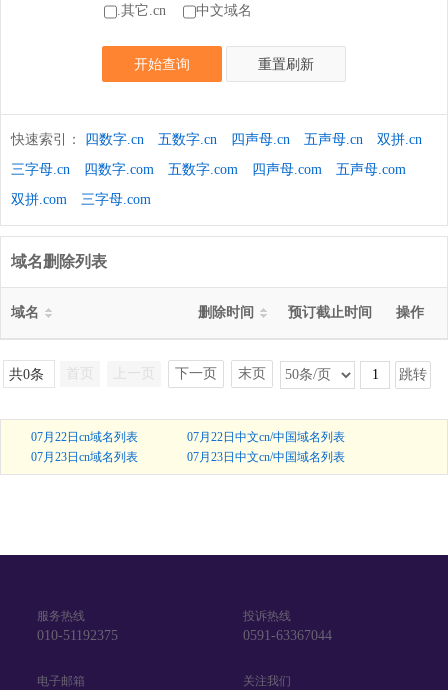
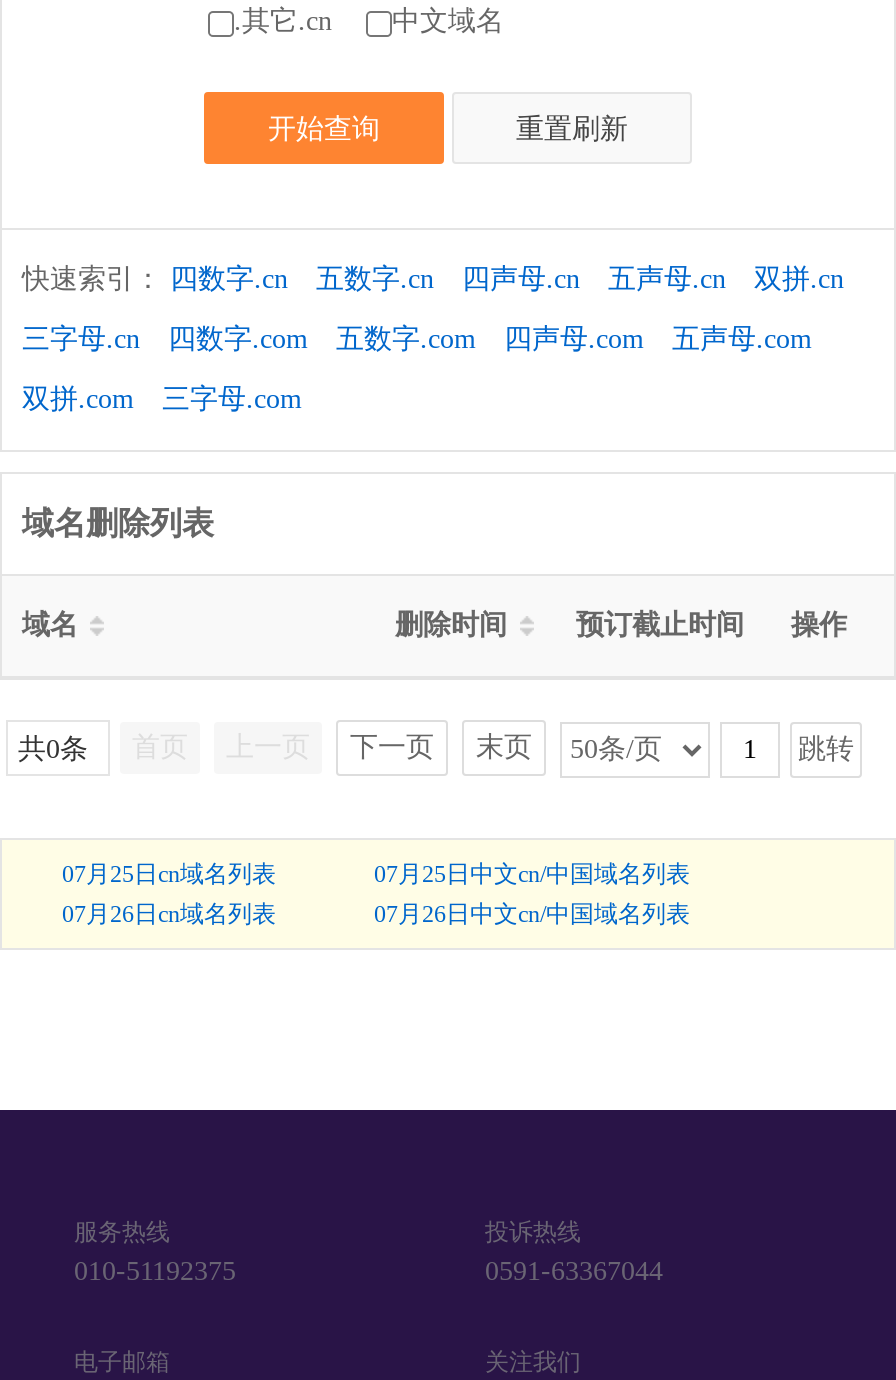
[31,430,138,444] 07月22日cn域名列表 -> [62,860,276,888] 07月25日cn域名列表
[187,430,345,444] 07月22日中文cn/中国域名列表 -> [374,860,690,888] 07月25日中文cn/中国域名列表
[31,450,138,464] 07月23日cn域名列表 -> [62,900,276,928] 07月26日cn域名列表
[187,450,345,464] 07月23日中文cn/中国域名列表 -> [374,900,690,928] 07月26日中文cn/中国域名列表

